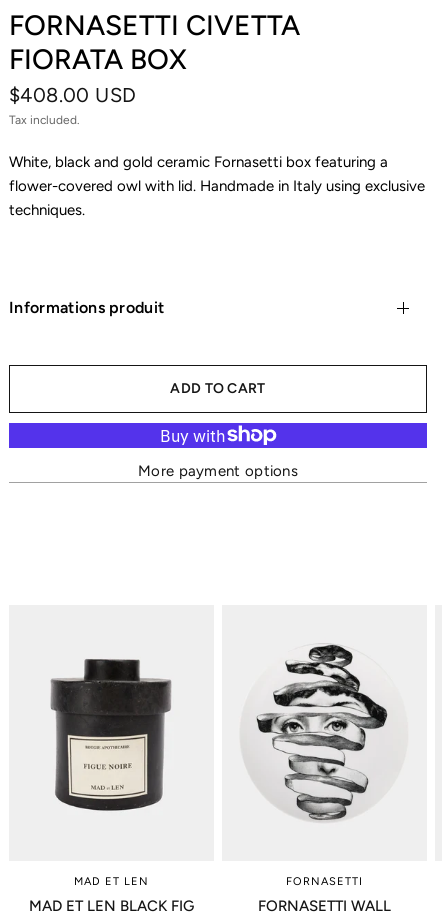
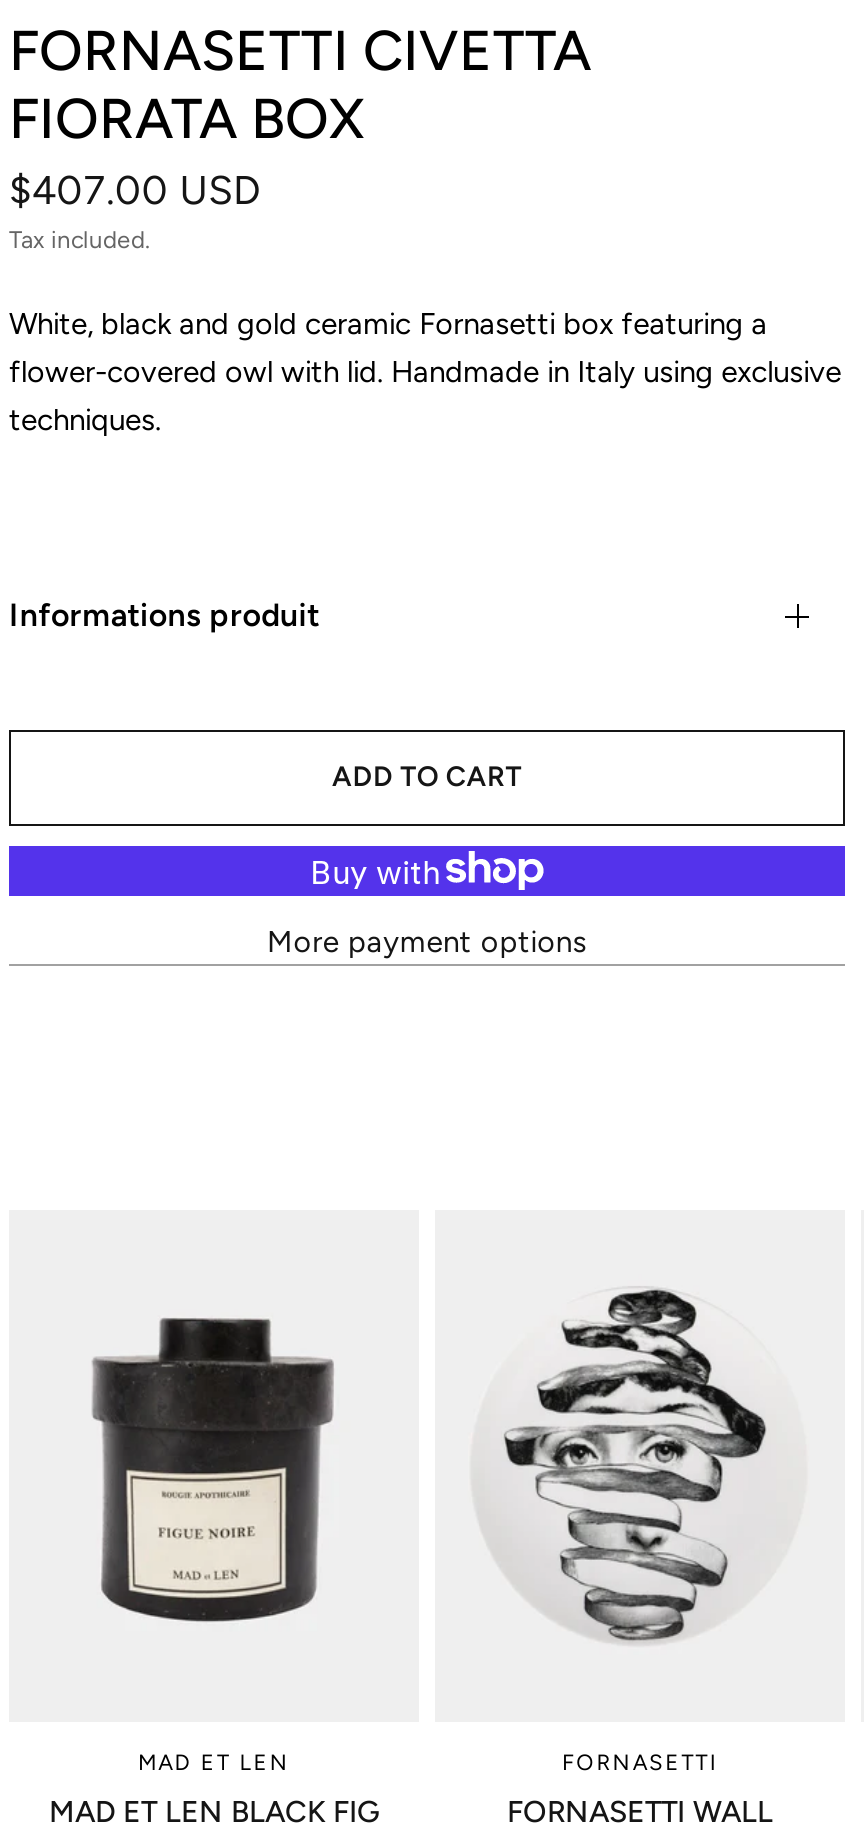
[9,82,136,106] $408.00 USD -> [9,165,262,213] $407.00 USD

